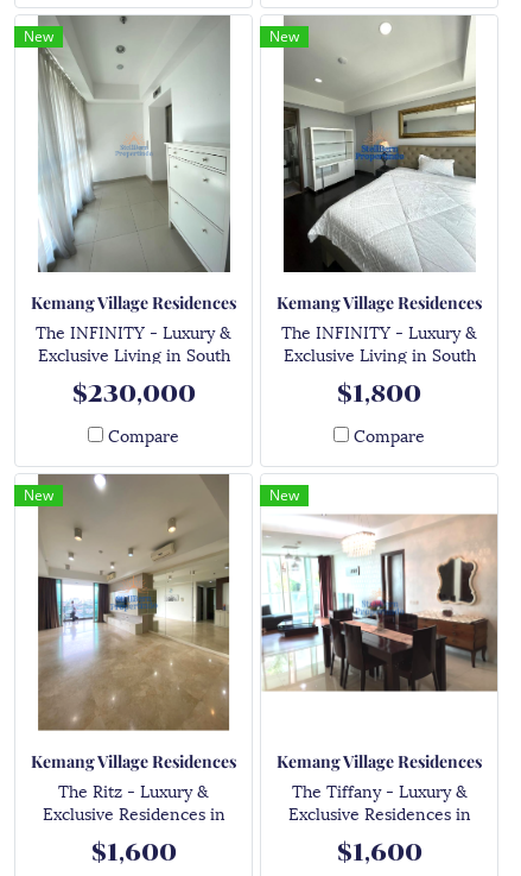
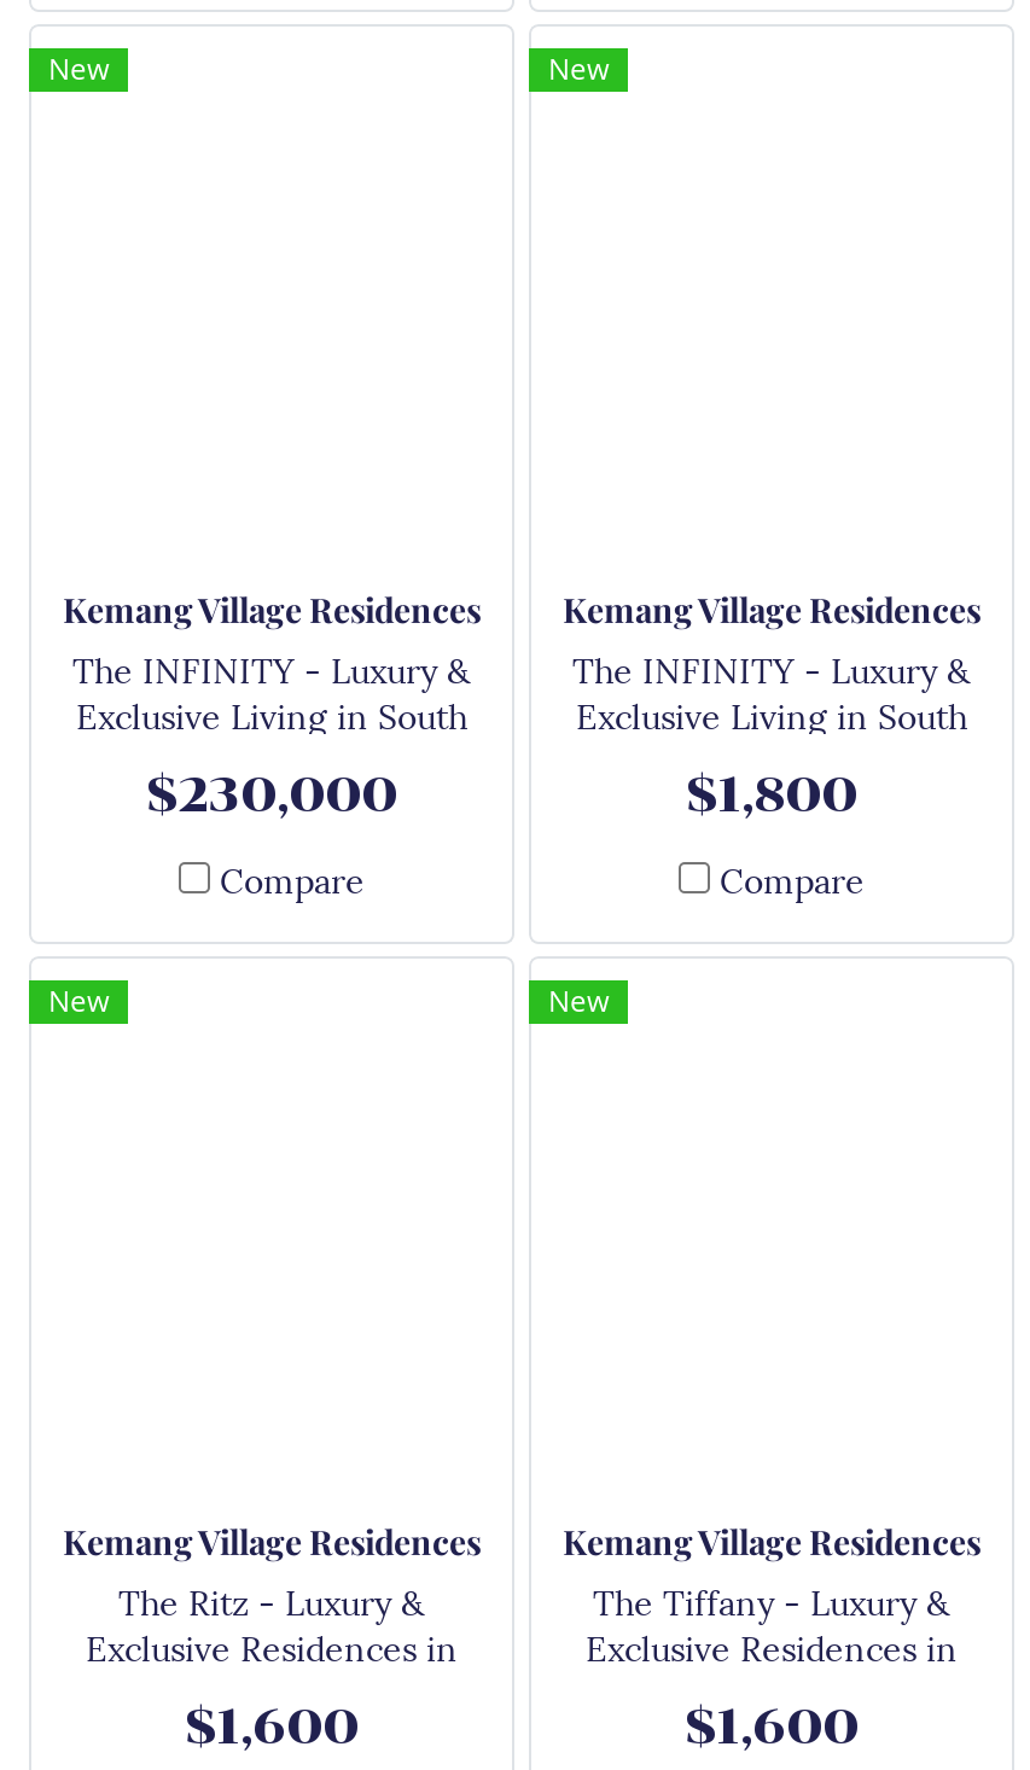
[37,14,231,273] [image] -> none
[282,14,477,273] [image] -> none
[37,473,230,732] [image] -> none
[260,513,498,693] [image] -> none

